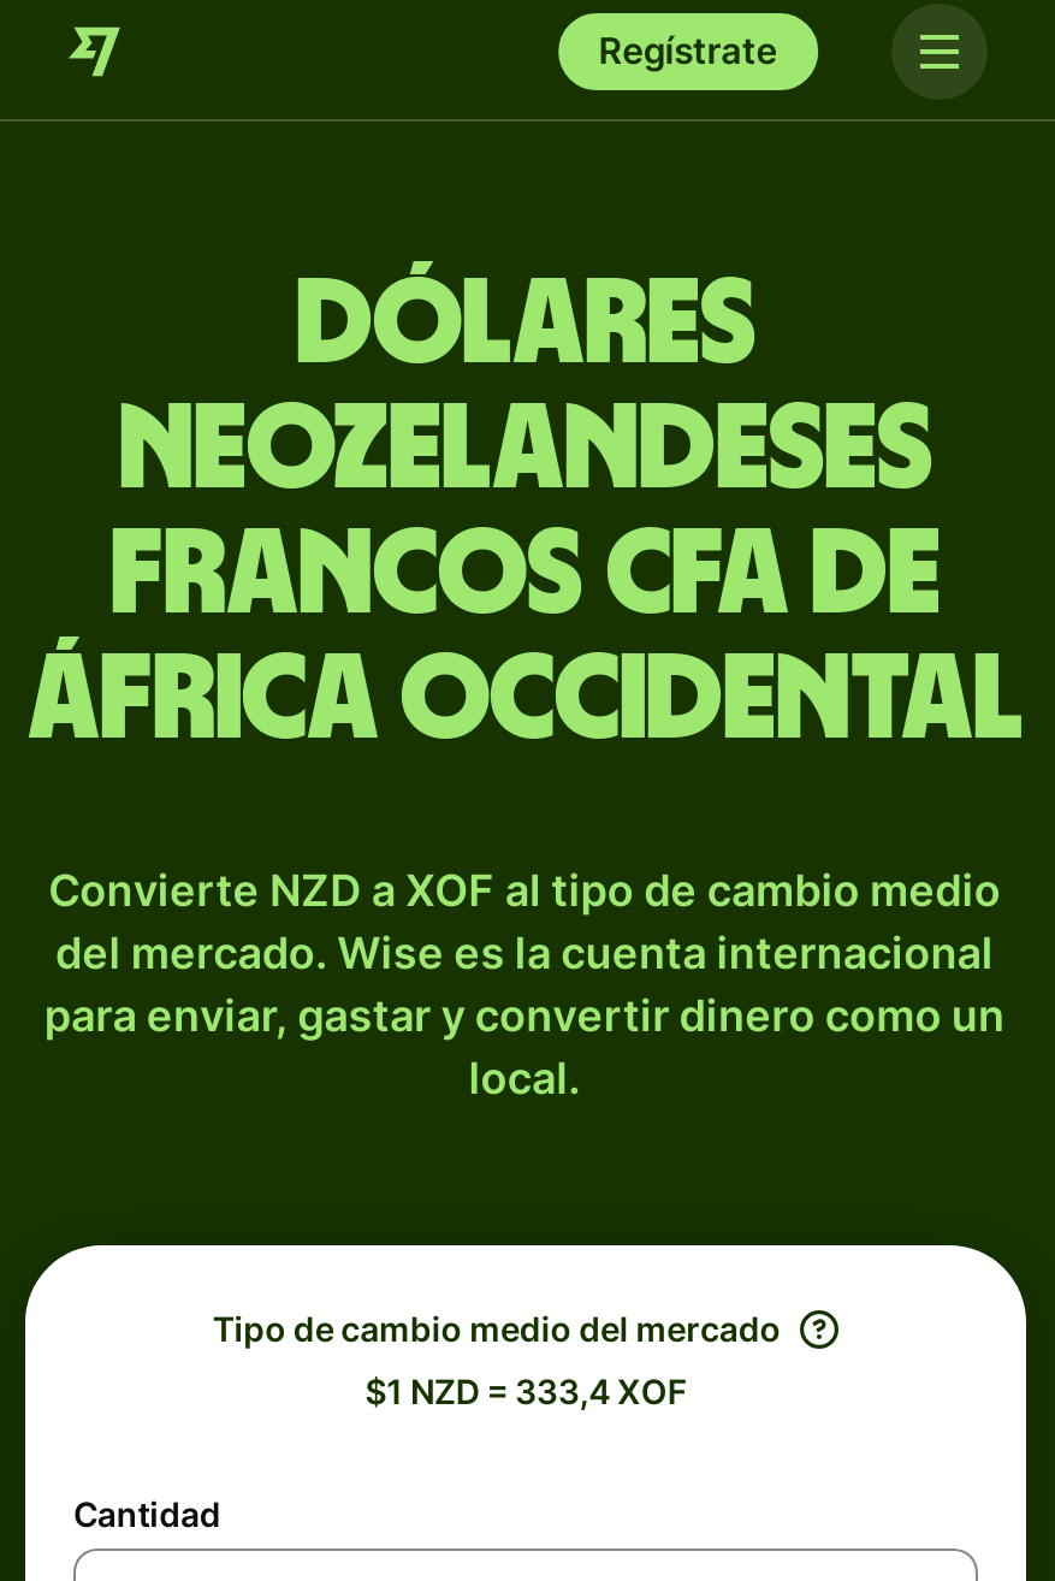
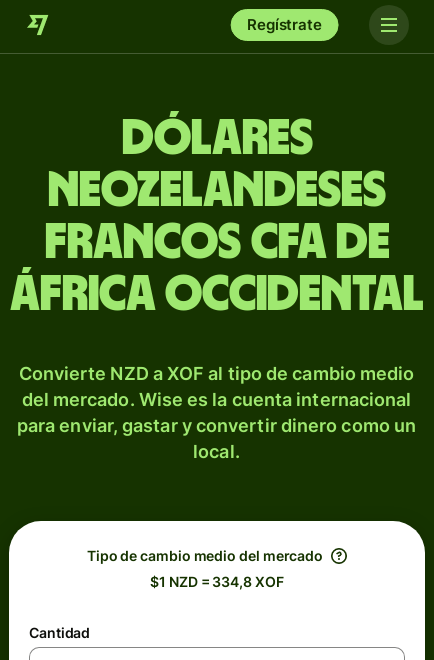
[365,1370,686,1411] $1 NZD = 333,4 XOF -> [150,573,284,590] $1 NZD = 334,8 XOF

